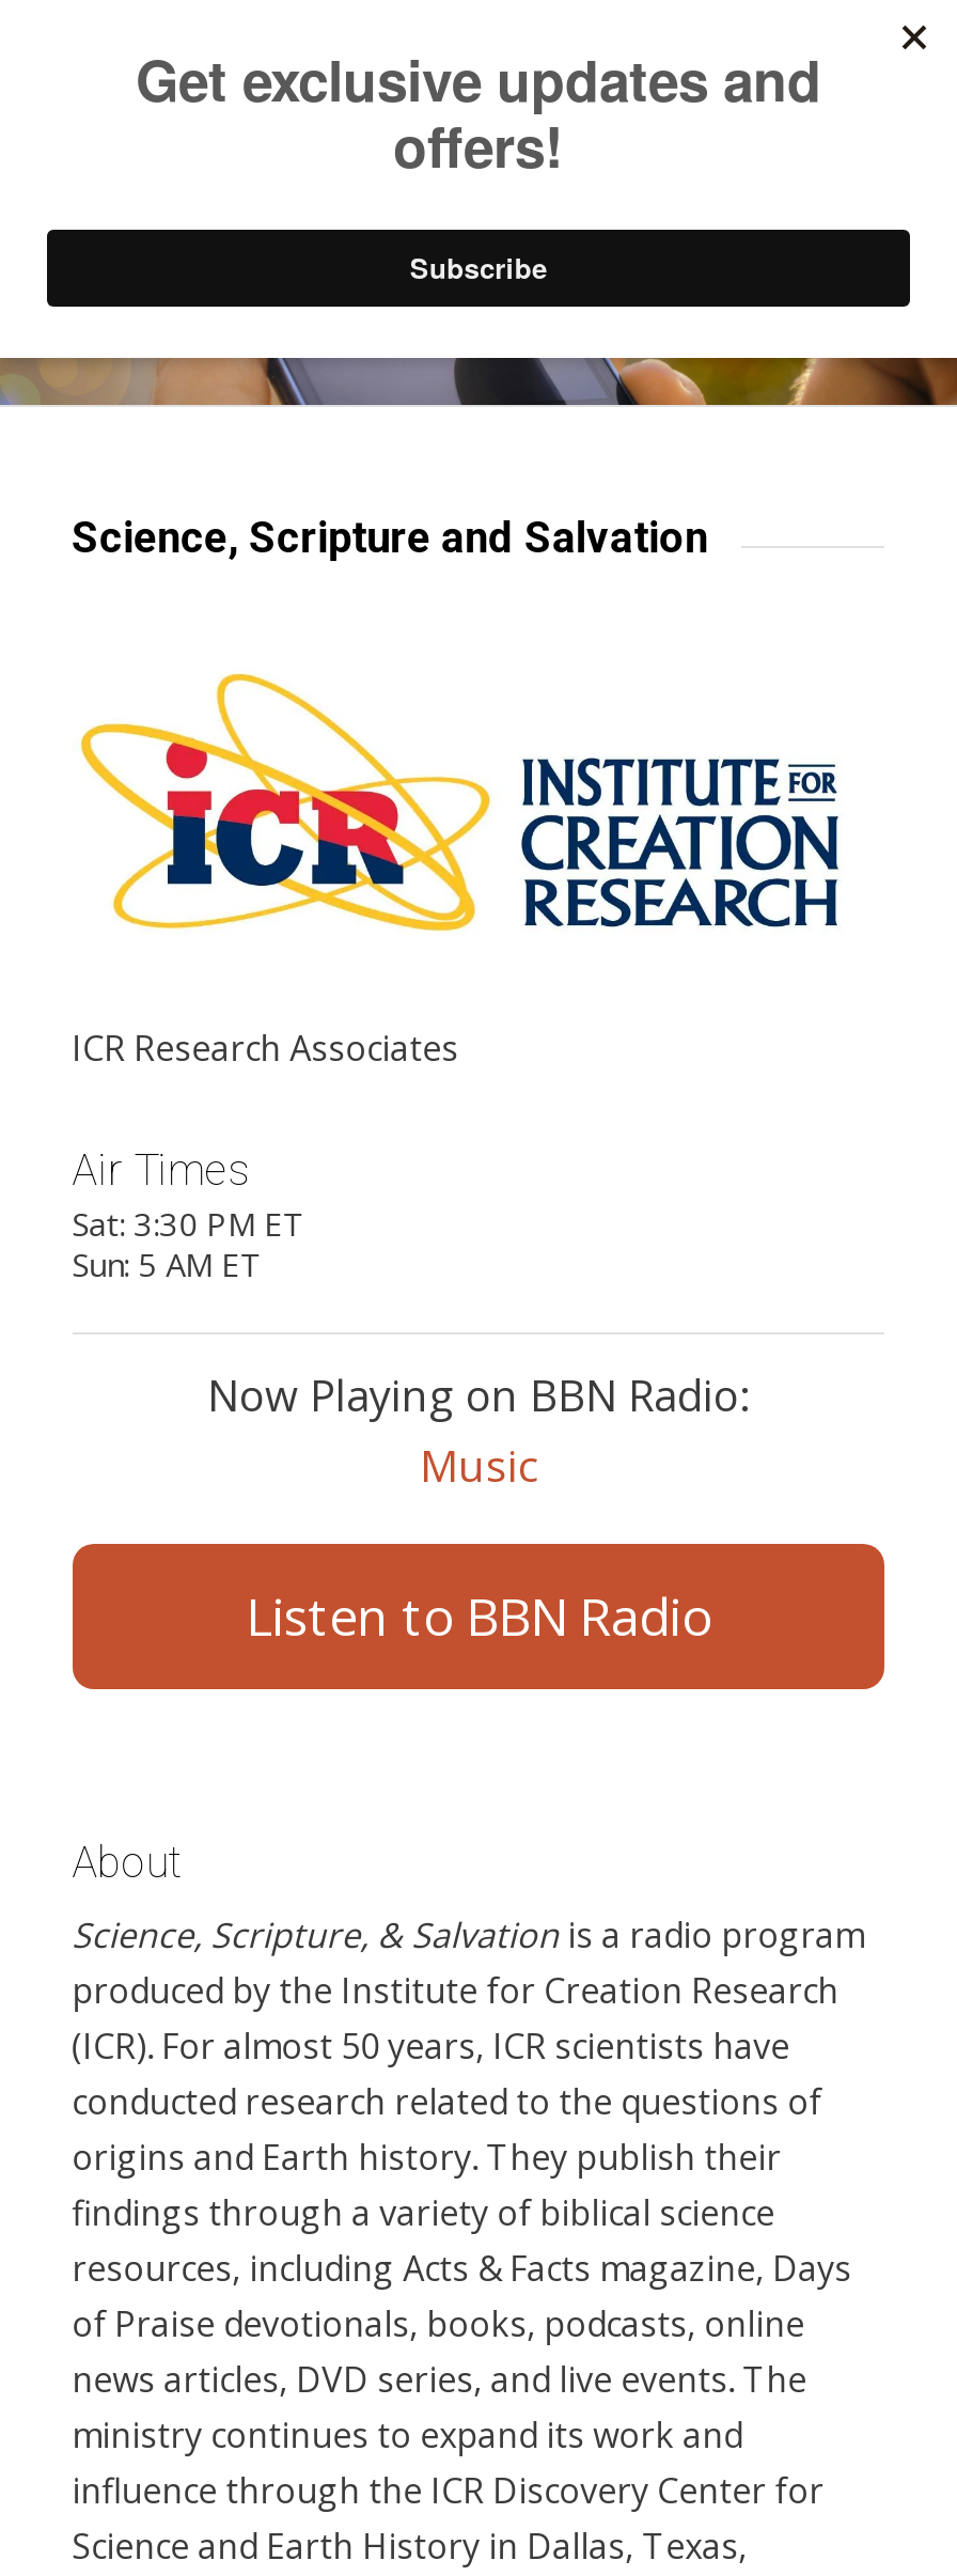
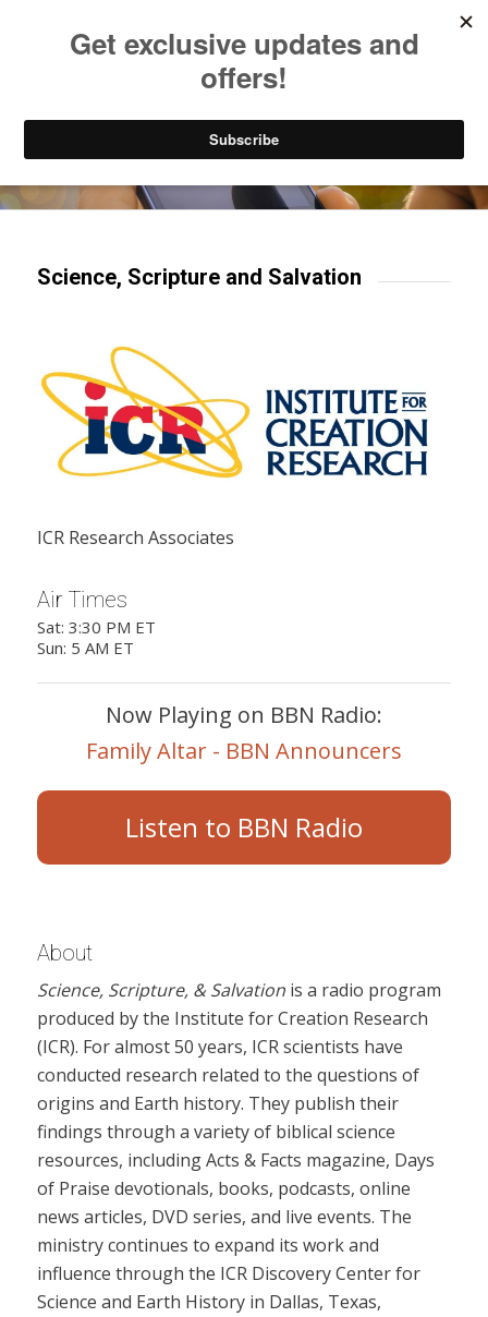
[420,1436,537,1494] Music -> [86,735,402,765] Family Altar - BBN Announcers

